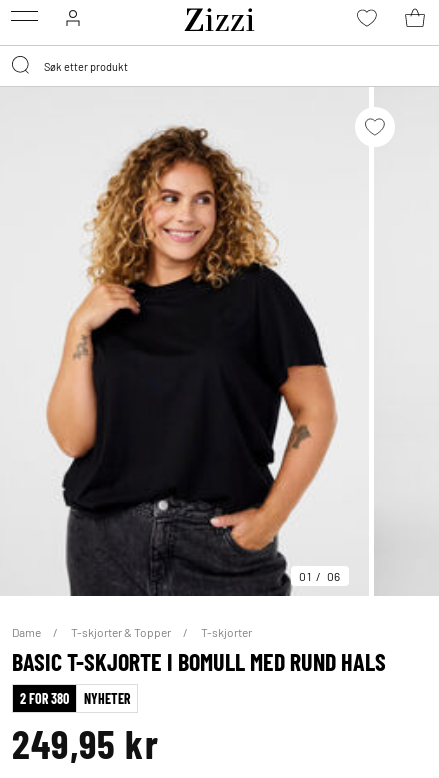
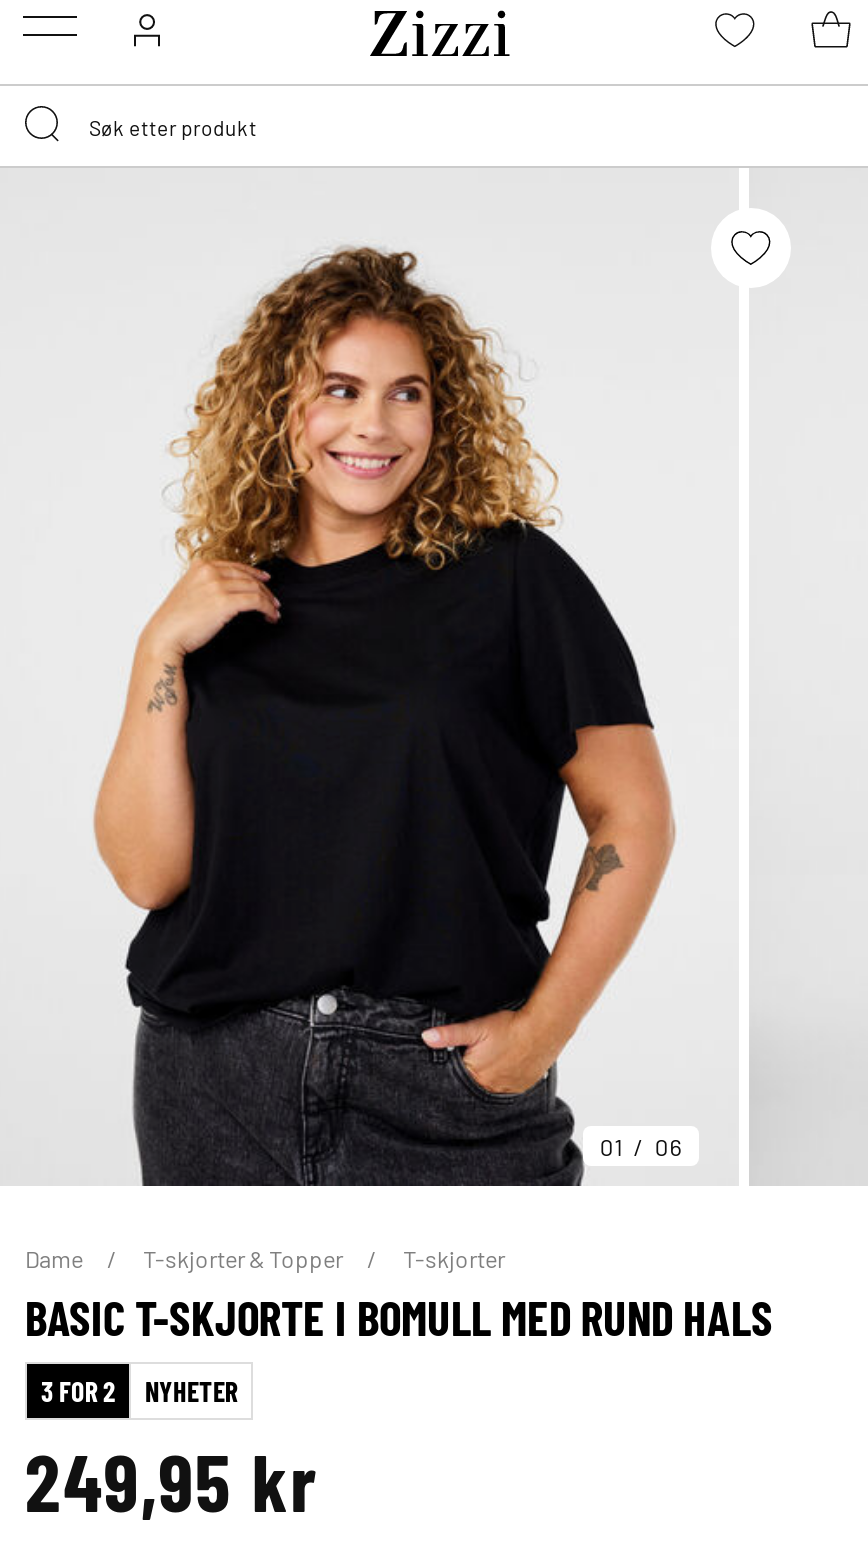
[20,690,130,707] 2 FOR 380 NYHETER -> [41,1375,237,1409] 3 FOR 2 NYHETER

